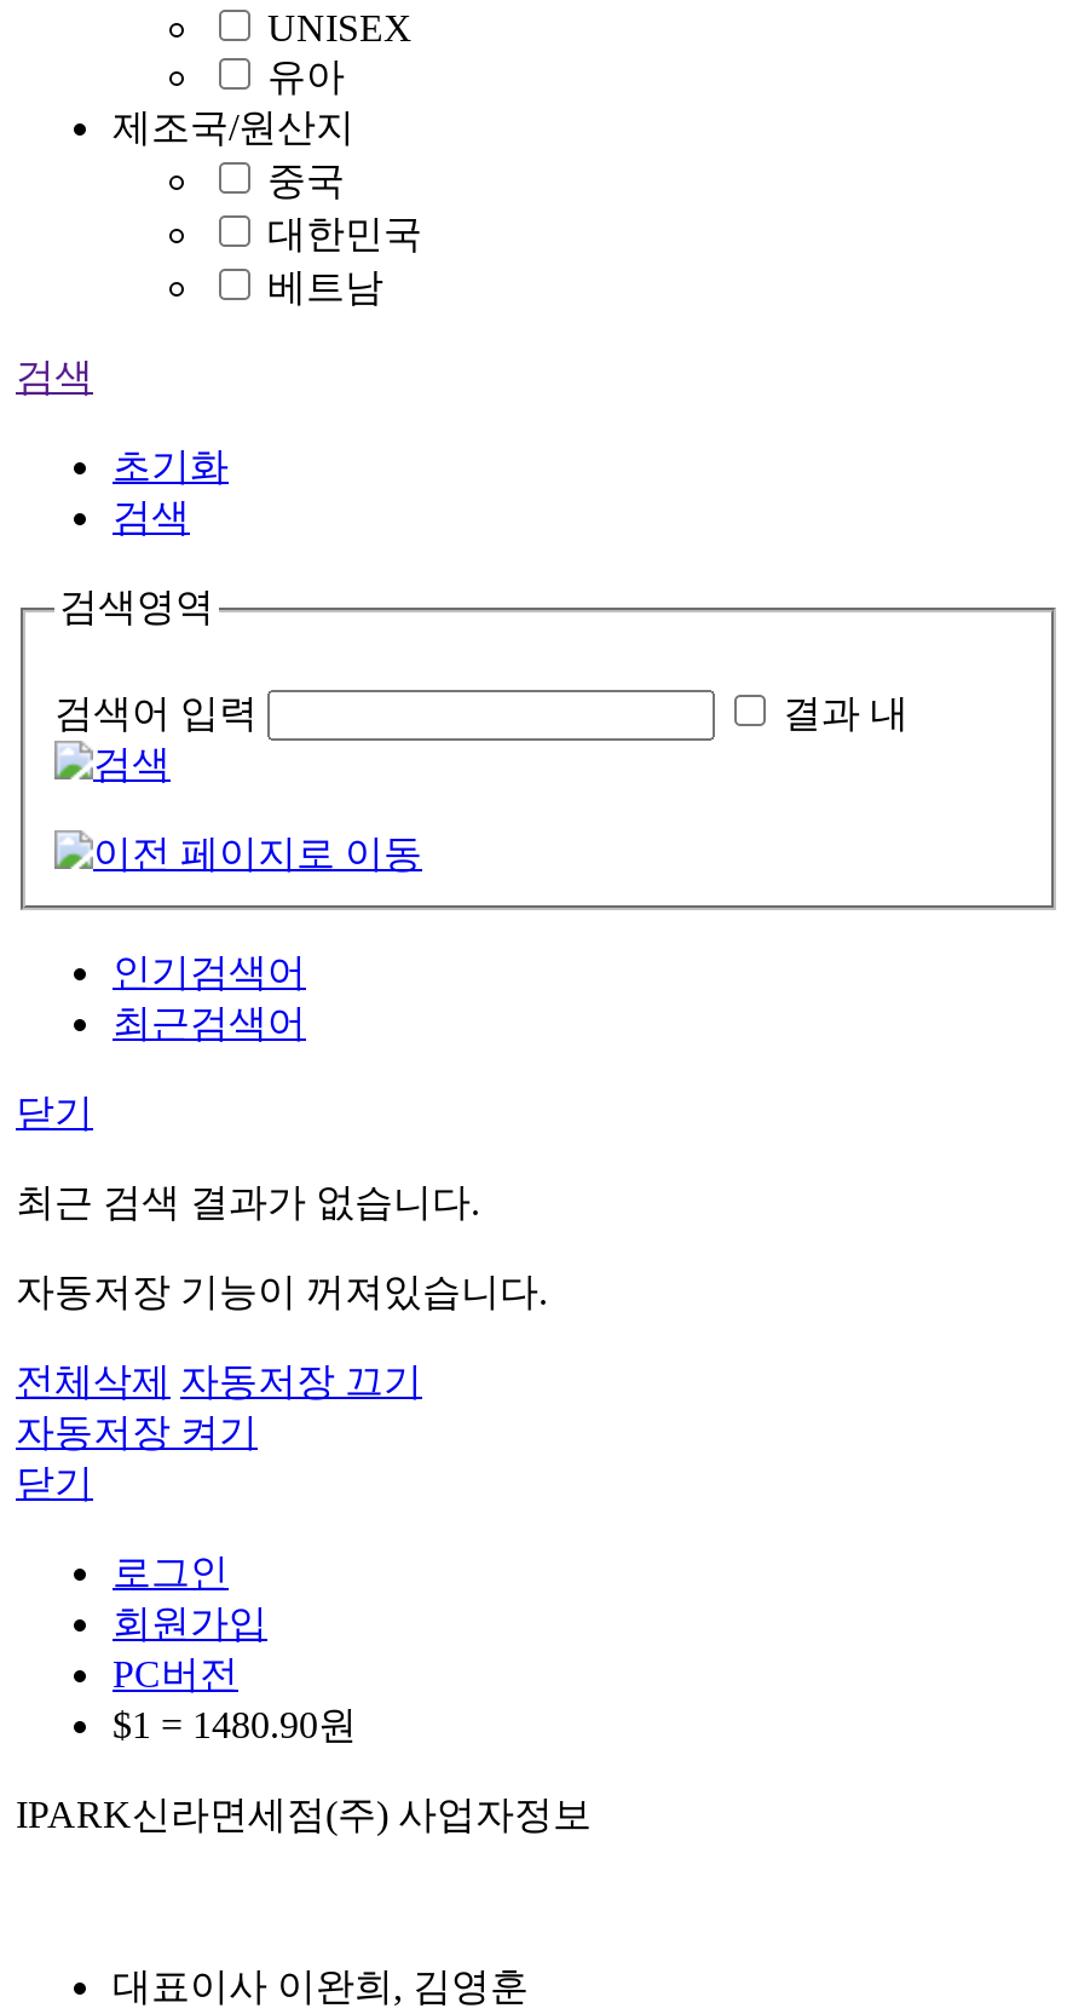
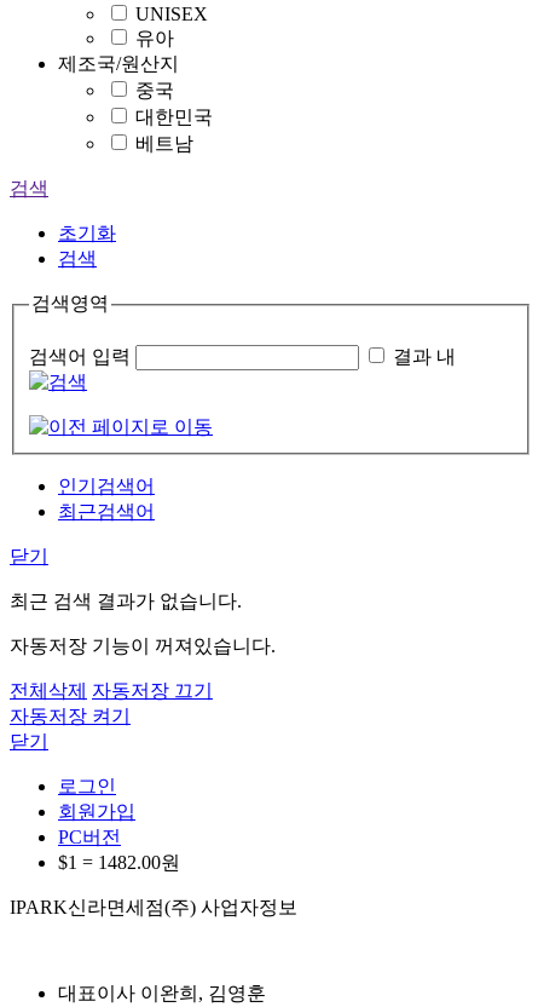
[113,1704,357,1745] $1 = 1480.90원 -> [58,852,180,873] $1 = 1482.00원

